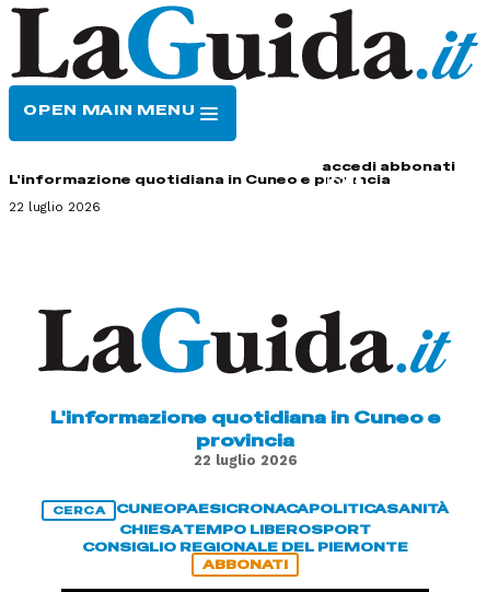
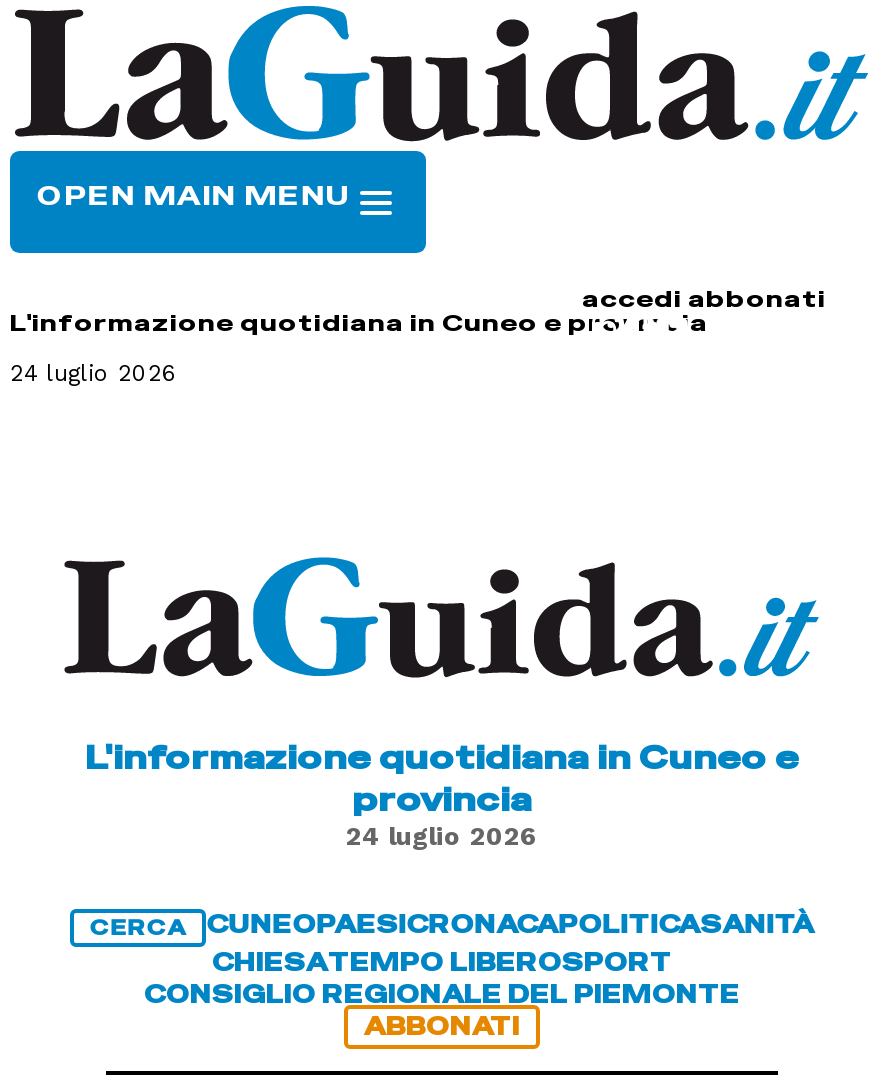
[9,199,101,215] 22 luglio 2026 -> [10,359,178,387] 24 luglio 2026
[193,452,297,468] 22 luglio 2026 -> [346,821,538,851] 24 luglio 2026

